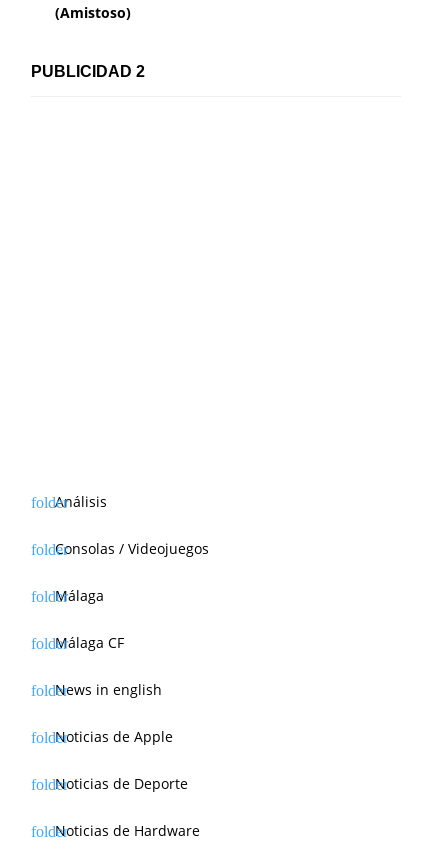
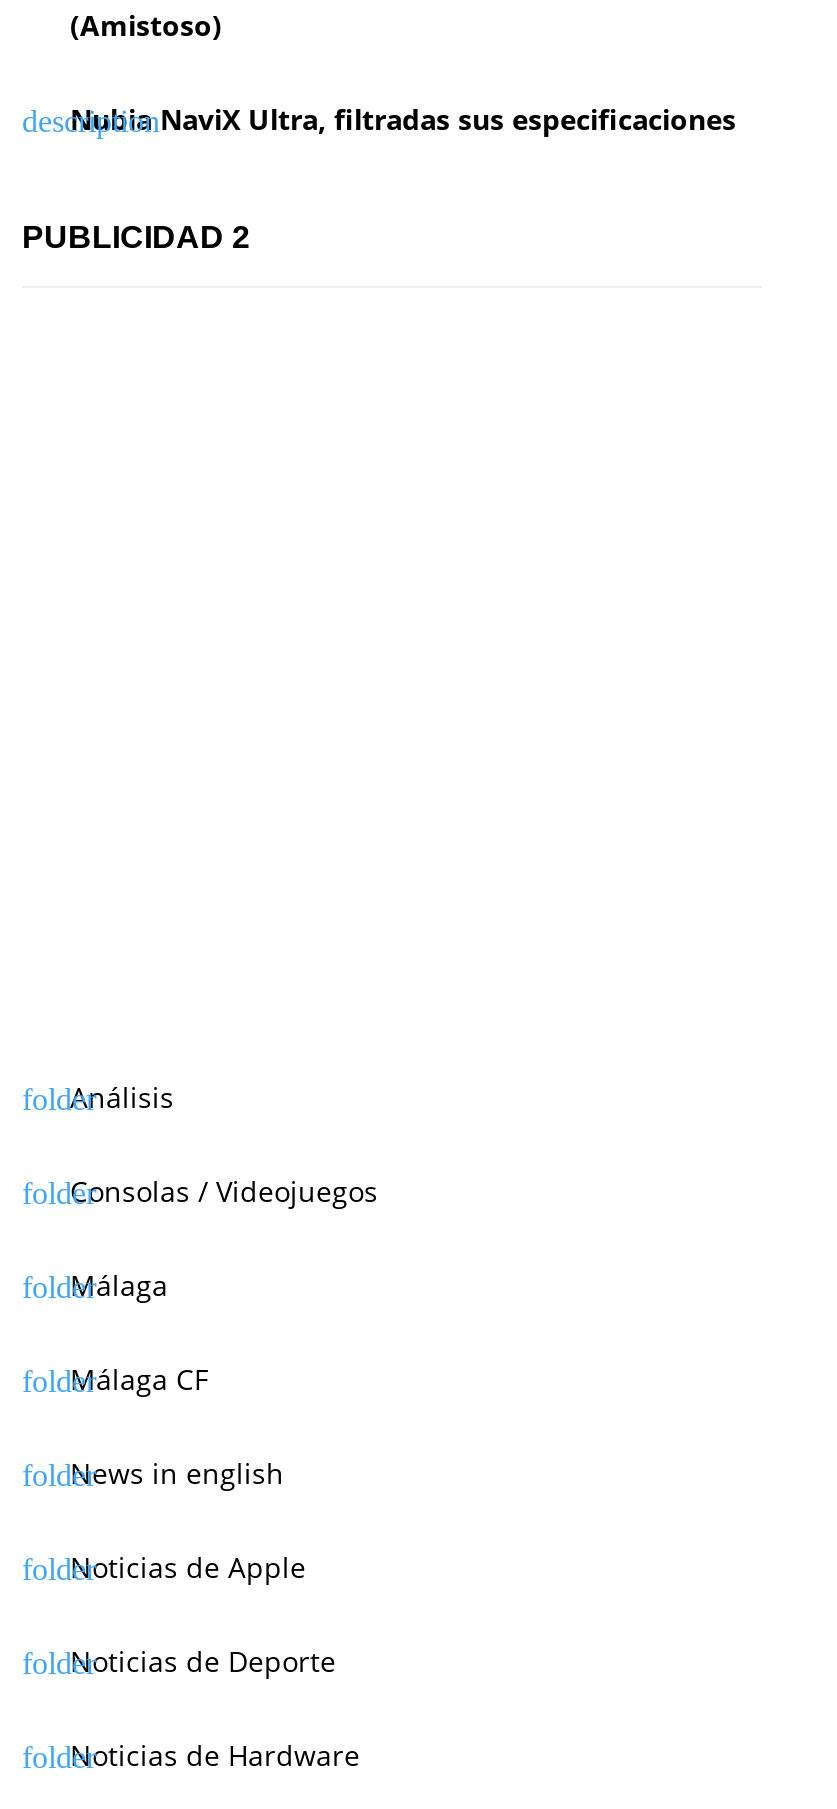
none -> [70,100,736,138] Nubia NaviX Ultra, filtradas sus especificaciones

